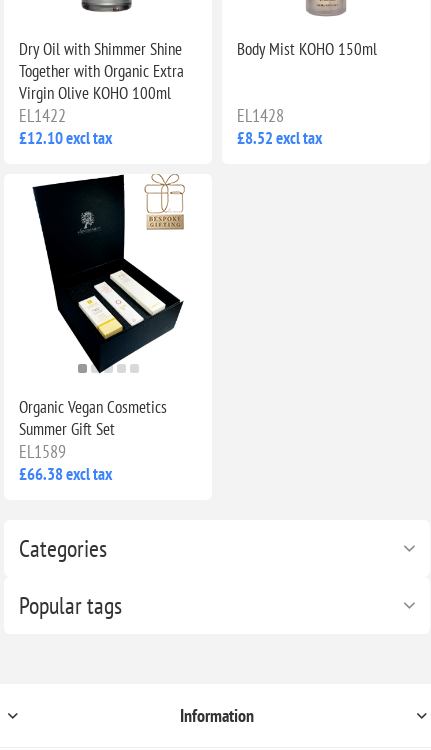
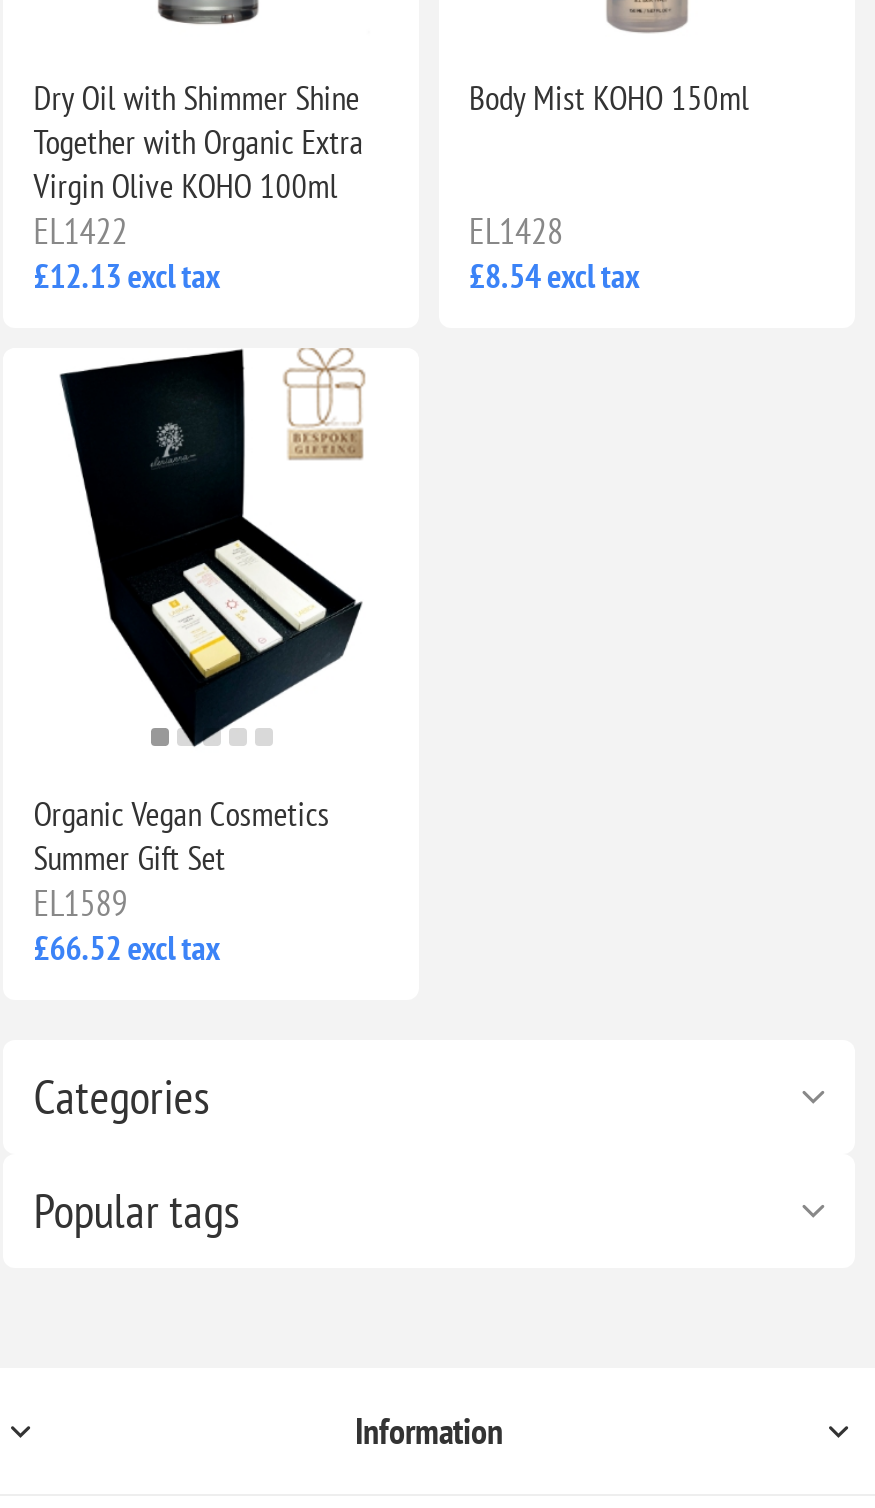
[19,127,112,149] £12.10 excl tax -> [33,253,219,297] £12.13 excl tax
[237,127,322,149] £8.52 excl tax -> [469,253,639,297] £8.54 excl tax
[19,463,112,485] £66.38 excl tax -> [33,927,219,971] £66.52 excl tax

